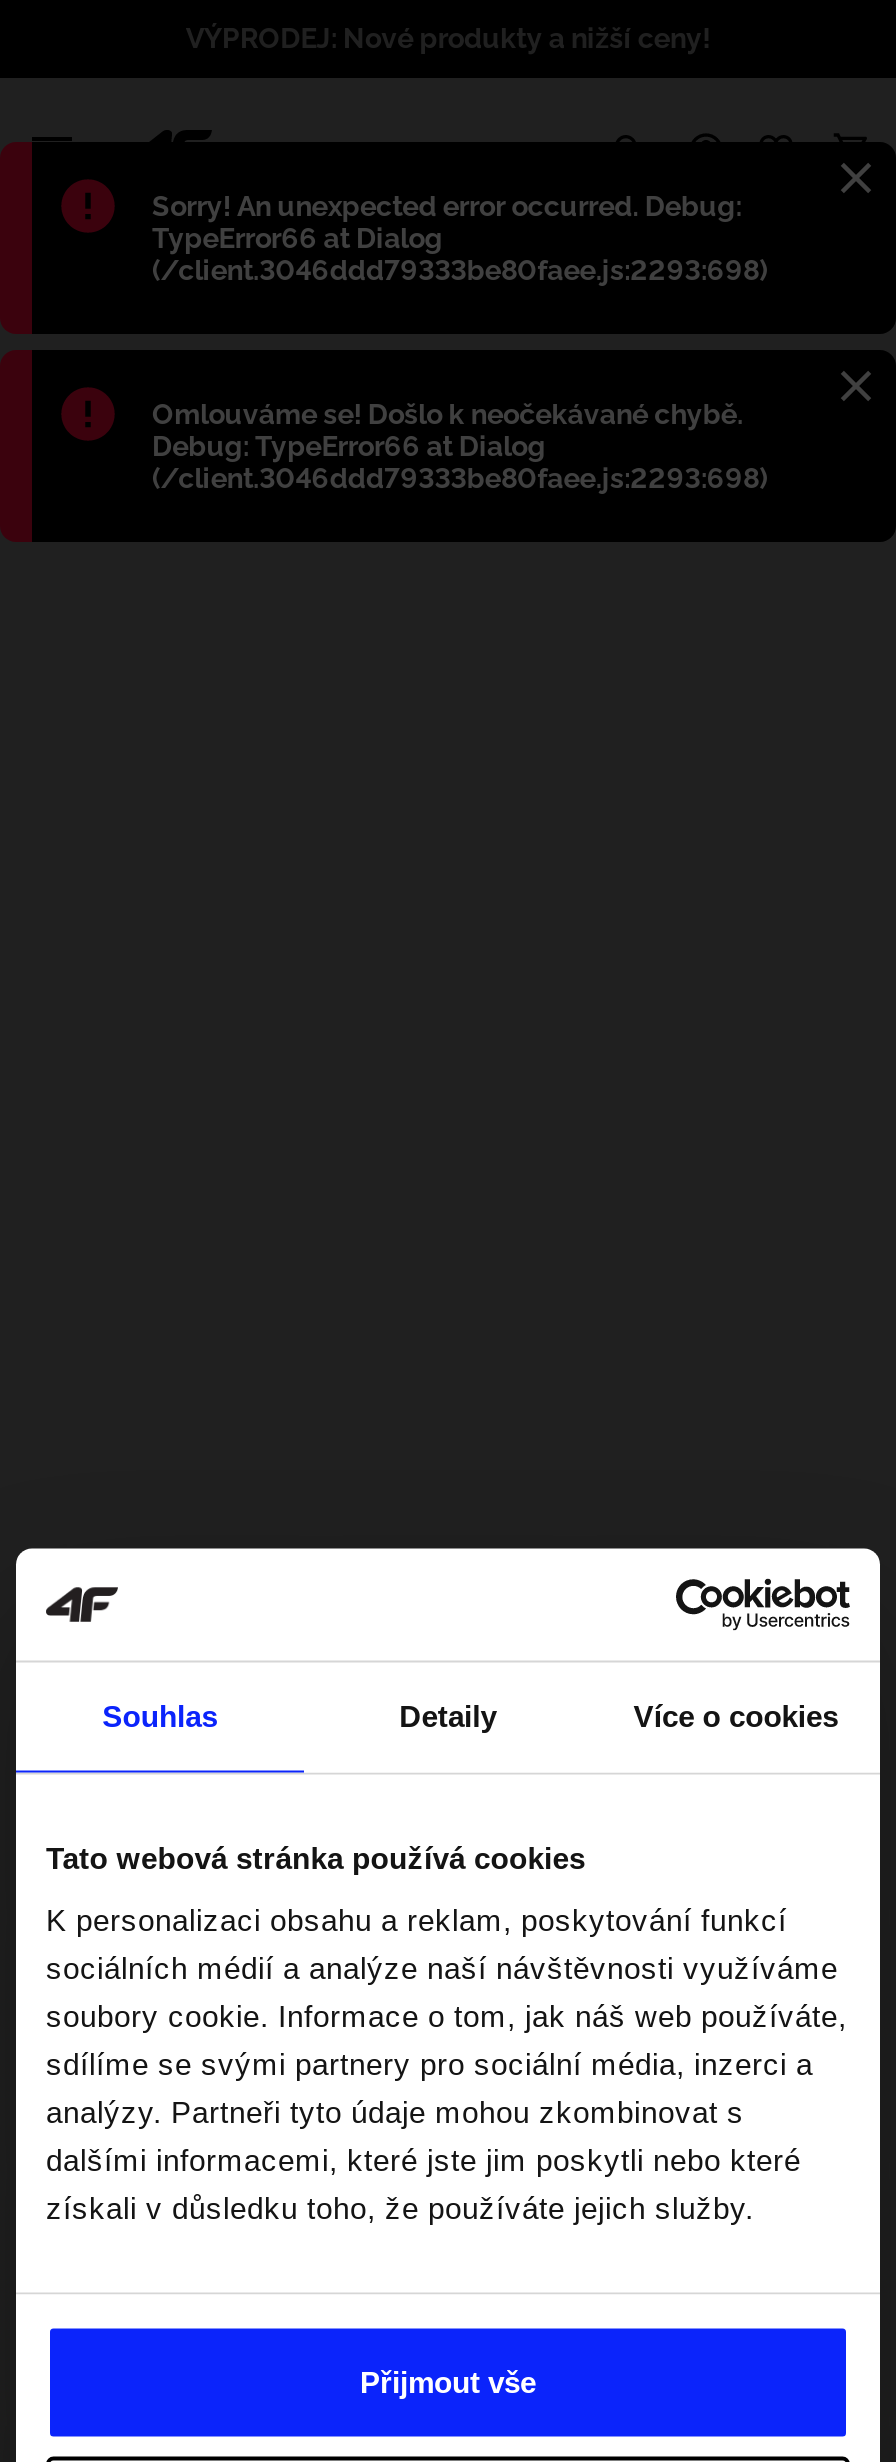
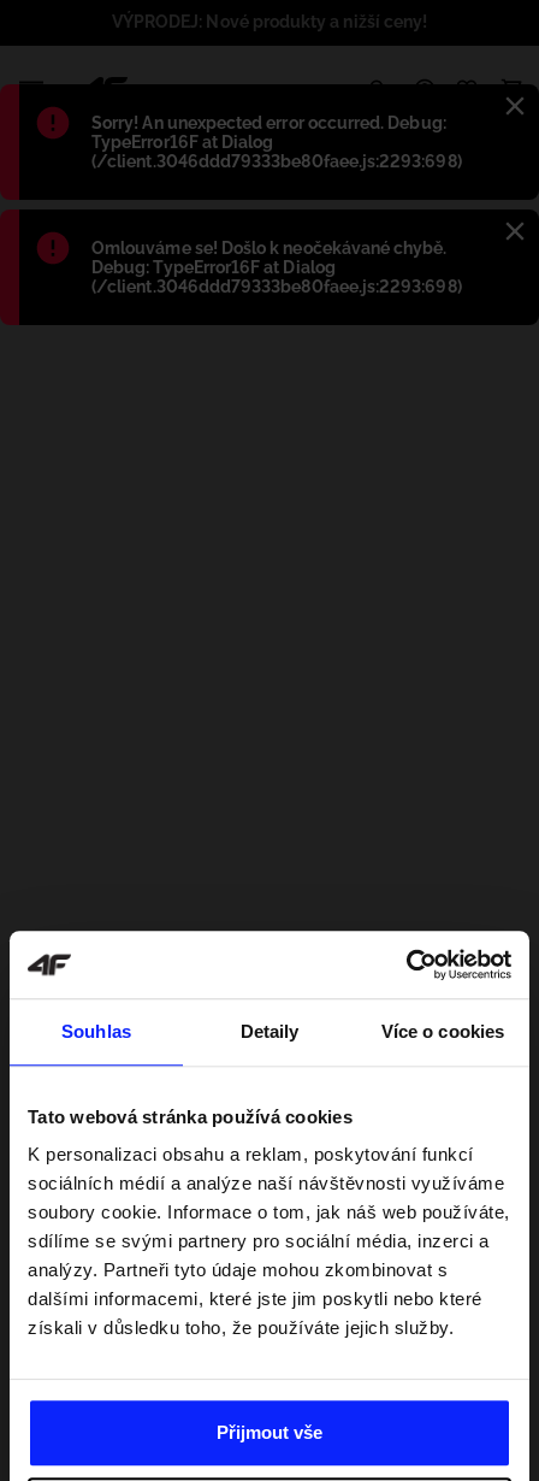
[152,222,443,254] TypeError66 at Dialog -> [91,132,274,152] TypeError16F at Dialog
[152,430,546,462] Debug: TypeError66 at Dialog -> [91,258,336,277] Debug: TypeError16F at Dialog

